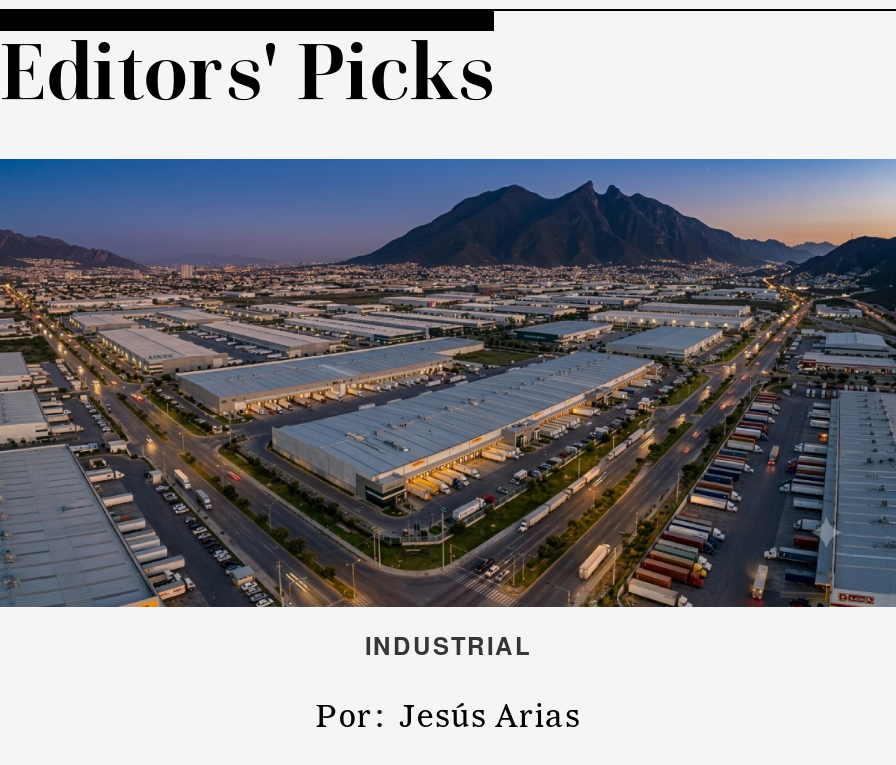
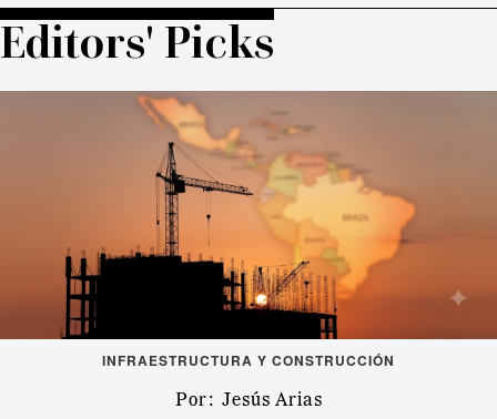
[6,157,890,662] [image] | INDUSTRIAL -> [3,90,494,370] [image] | INFRAESTRUCTURA Y CONSTRUCCIÓN

